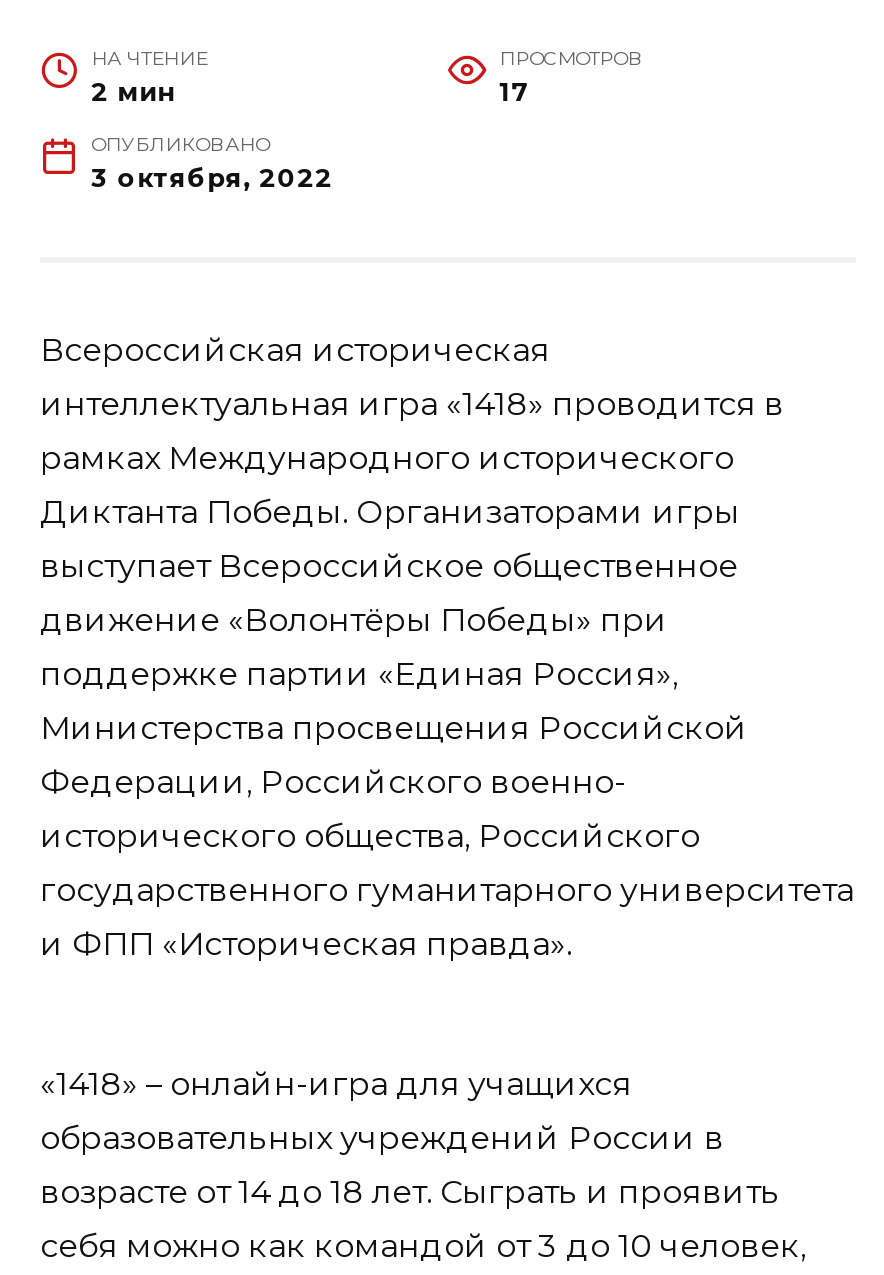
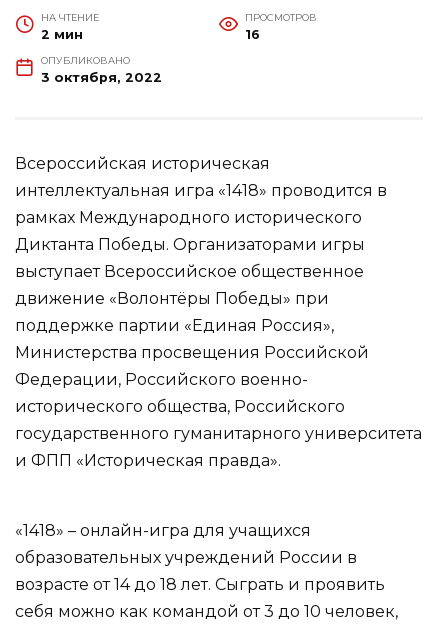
[499,77,529,107] 17 -> [245,27,260,42] 16

